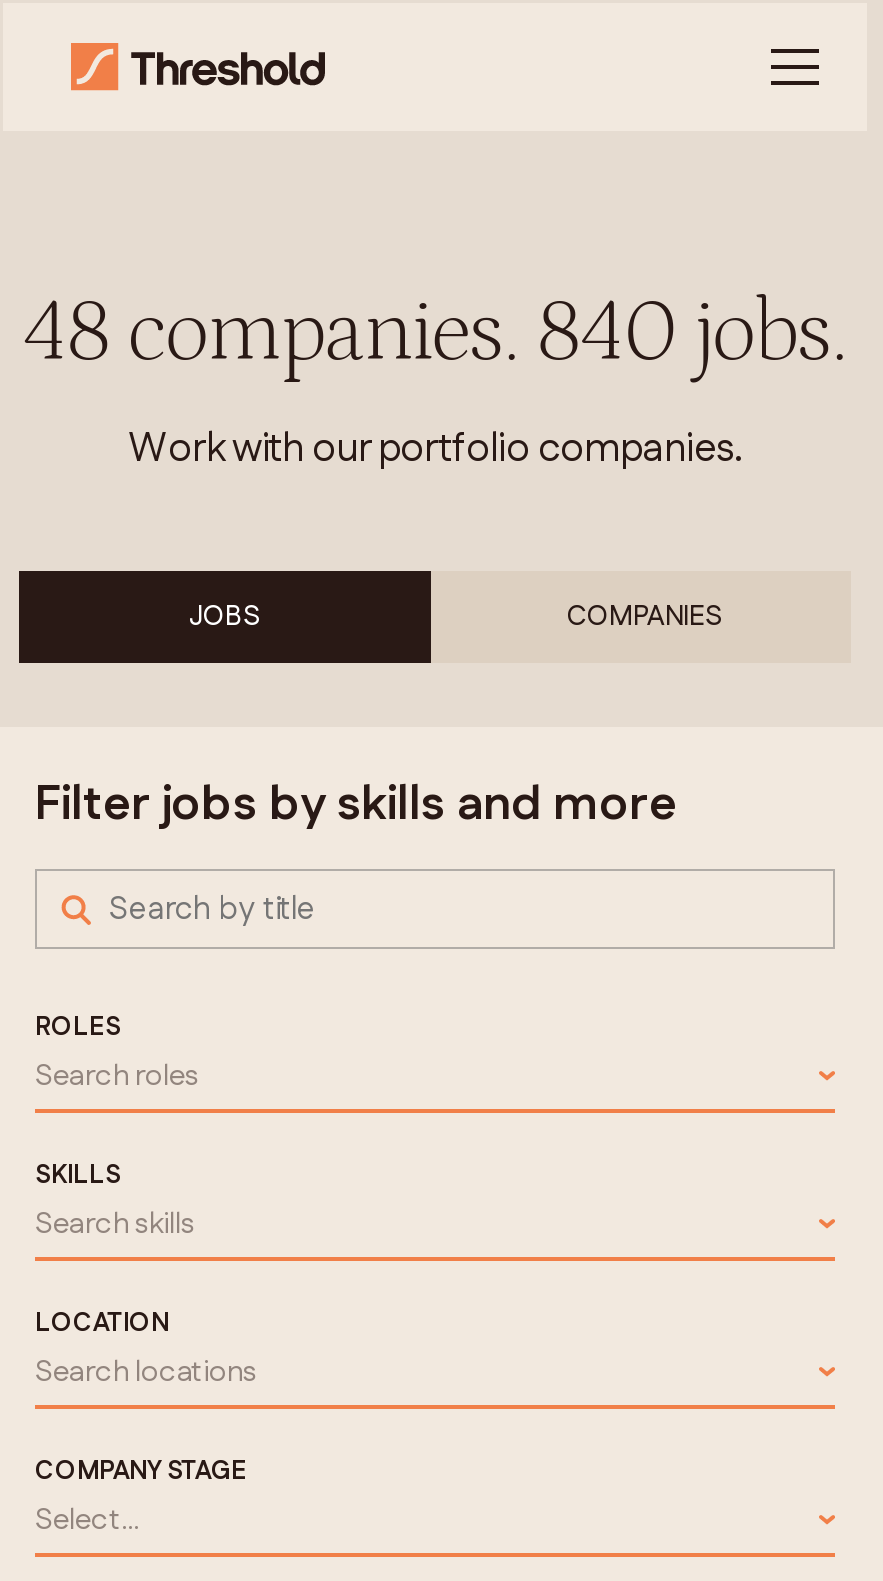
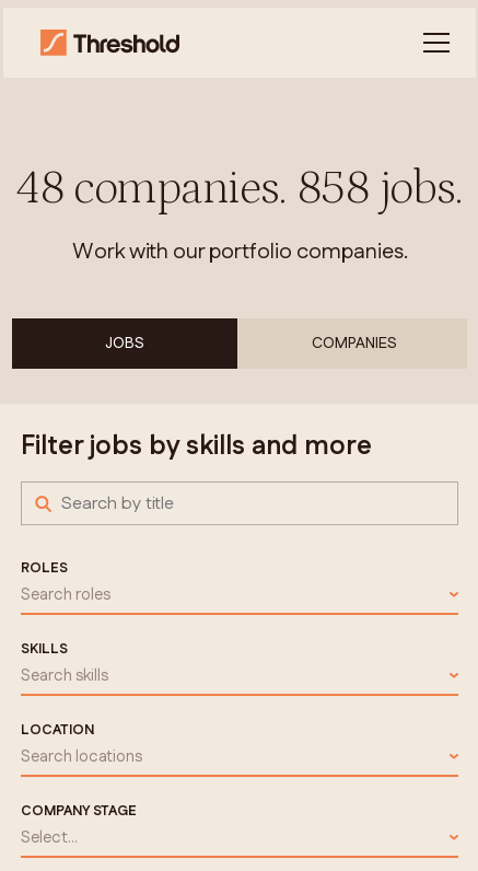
[24,283,846,383] 48 companies. 840 jobs. -> [16,161,463,216] 48 companies. 858 jobs.

